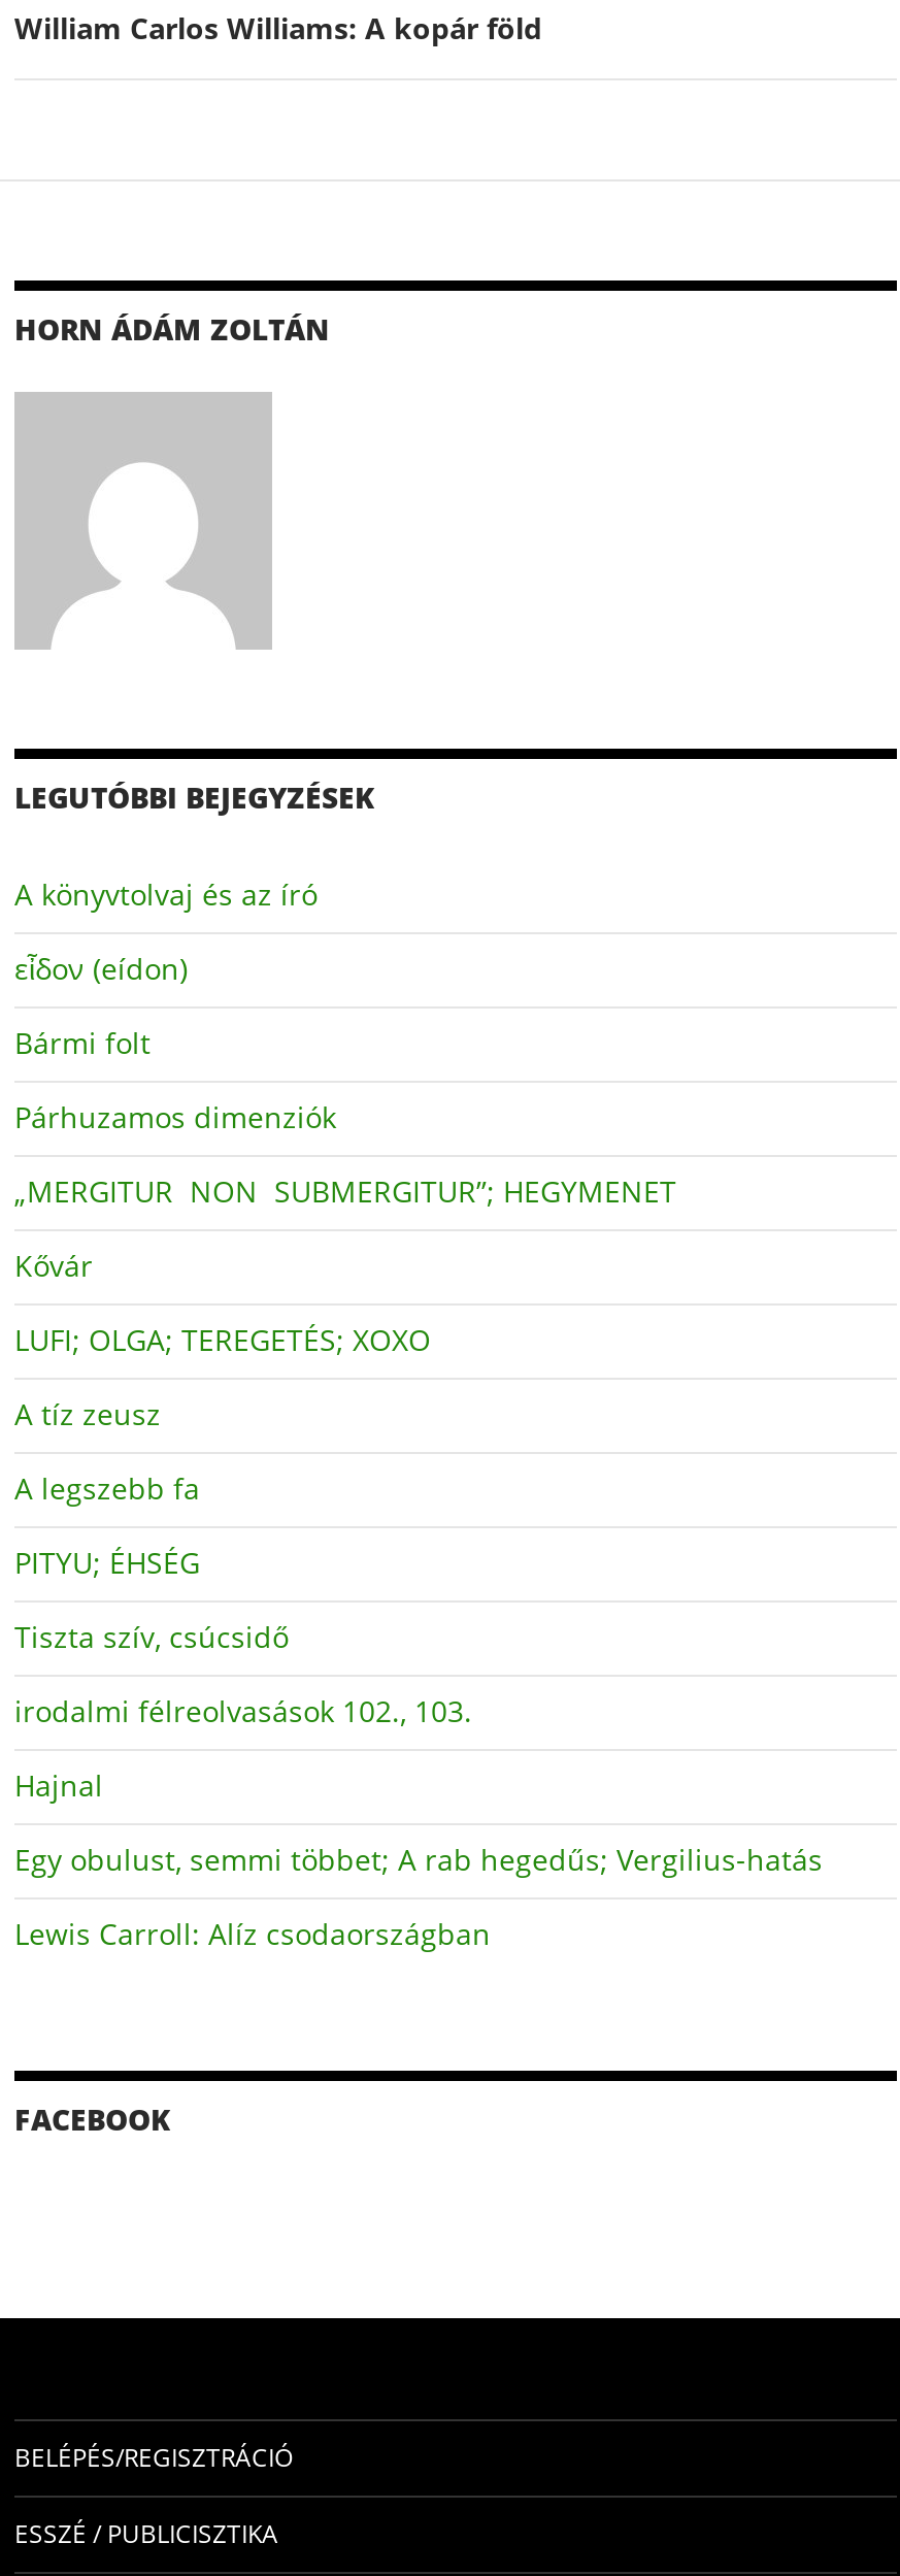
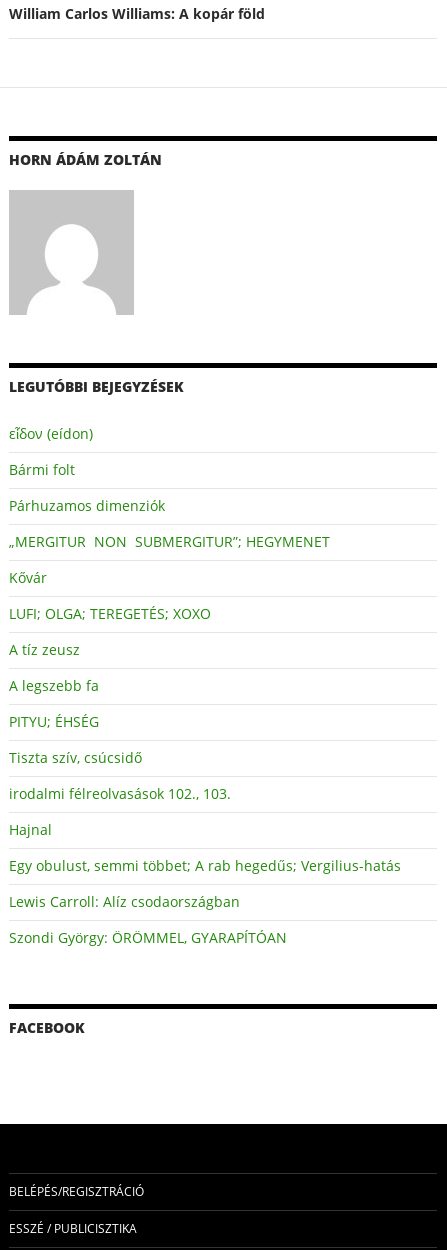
[14,874,318,914] A könyvtolvaj és az író -> none
moved [14,949,823,1953] -> [9,424,401,911]: εἶδον (eídon) | Bármi folt | Párhuzamos dimenziók | ... | Egy obulust, semmi többet; A rab hegedűs; Vergilius-hatás | Lewis Carroll: Alíz csodaországban
none -> [9,928,287,947] Szondi György: ÖRÖMMEL, GYARAPÍTÓAN

